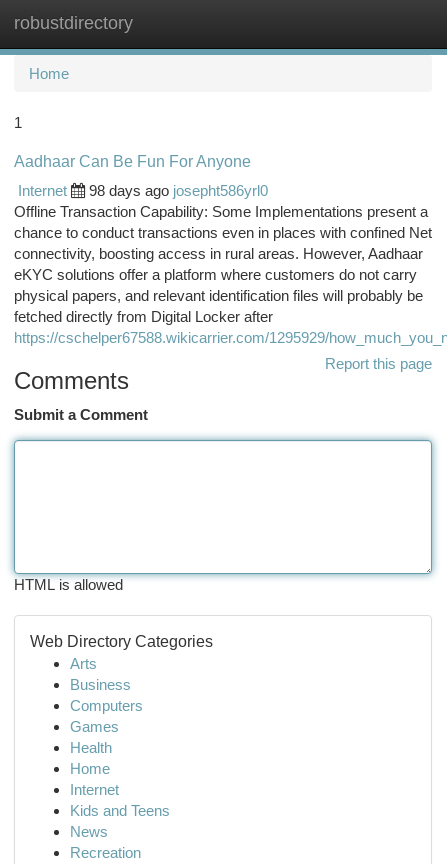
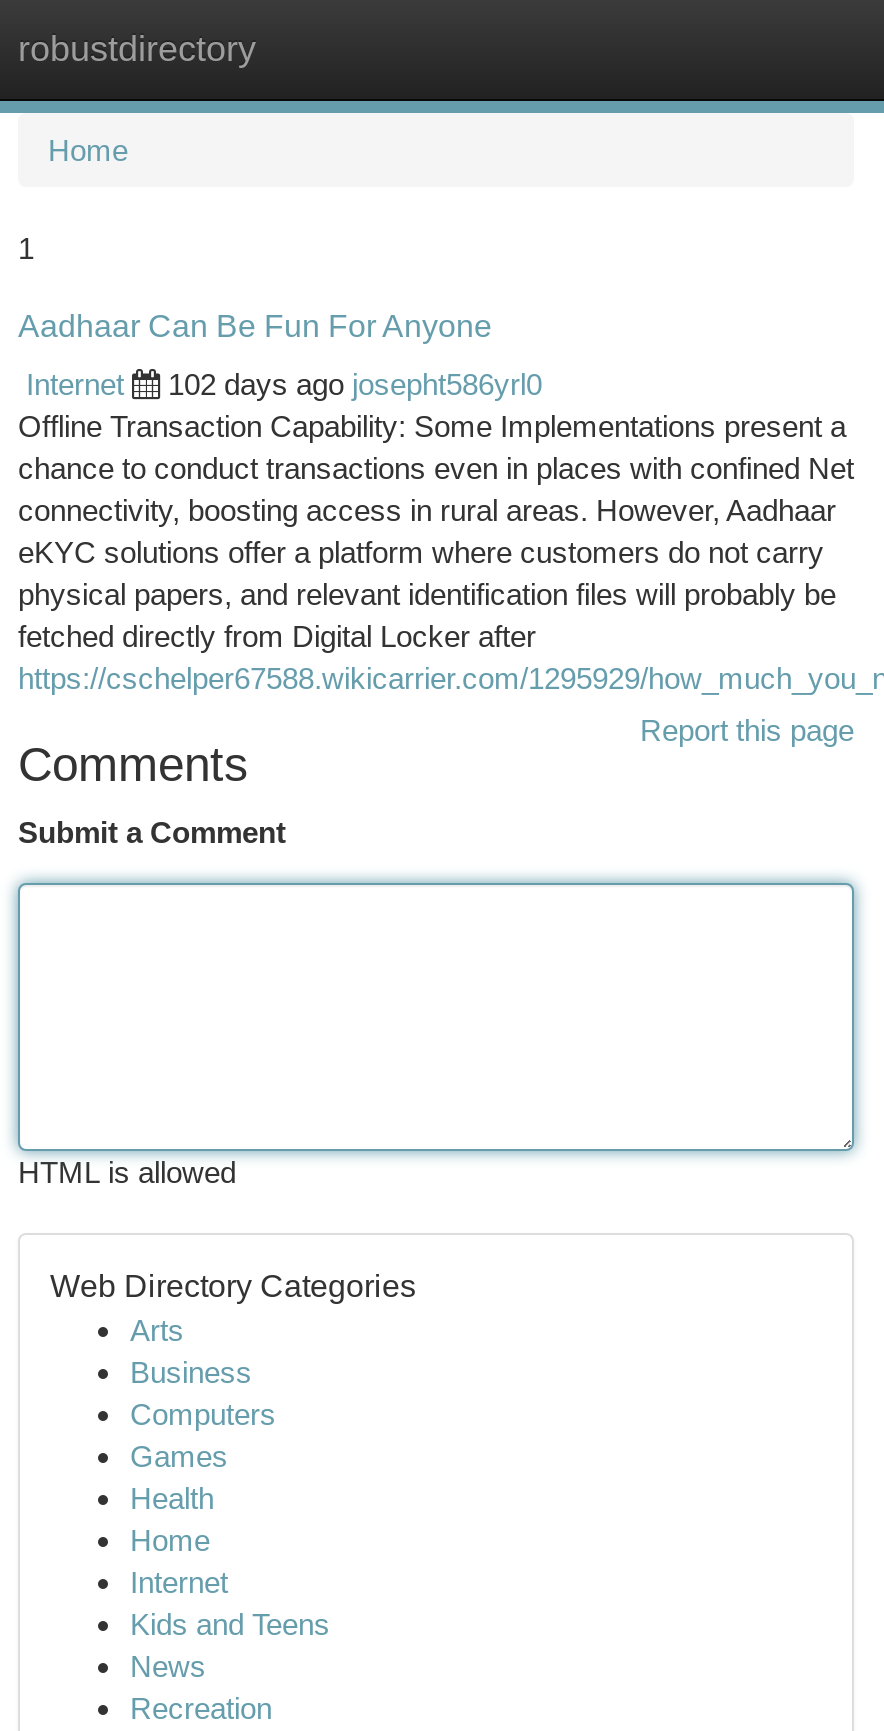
[89,182,268,199] 98 days ago josepht586yrl0 -> [168,367,542,401] 102 days ago josepht586yrl0

